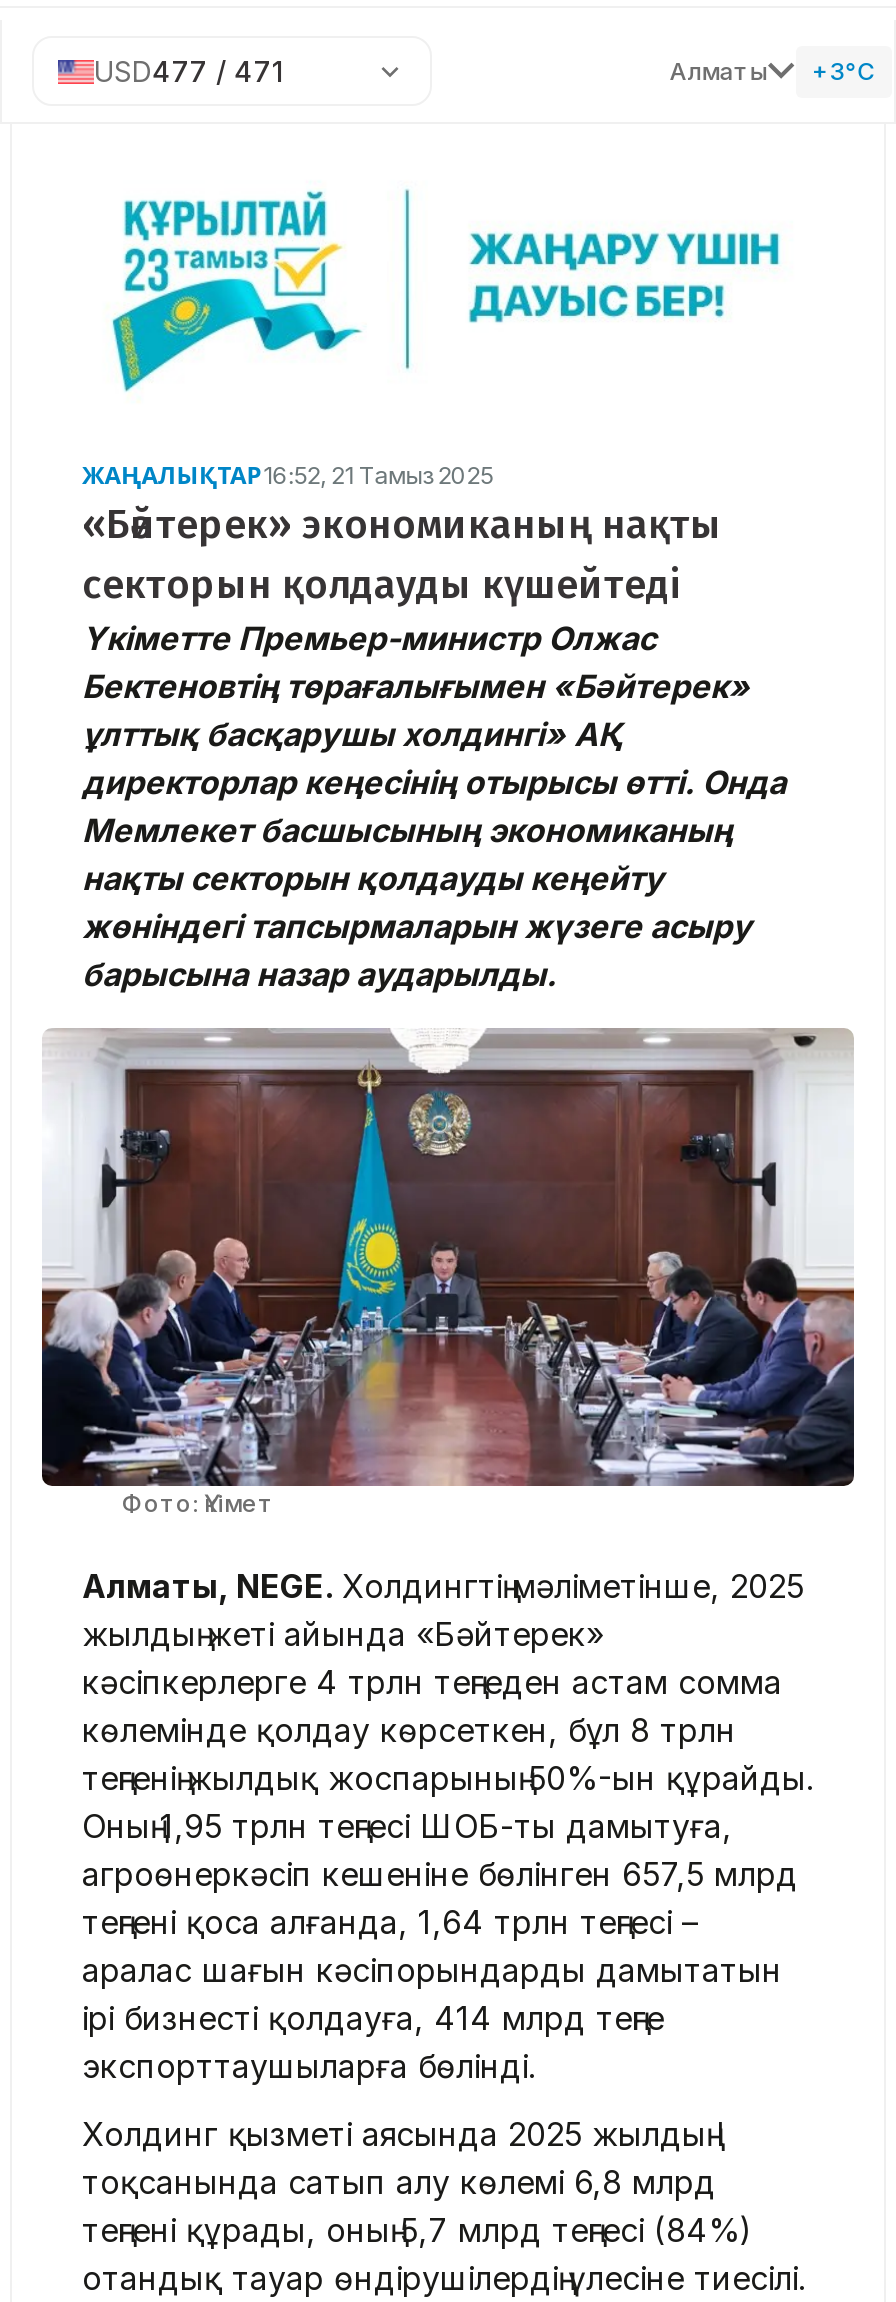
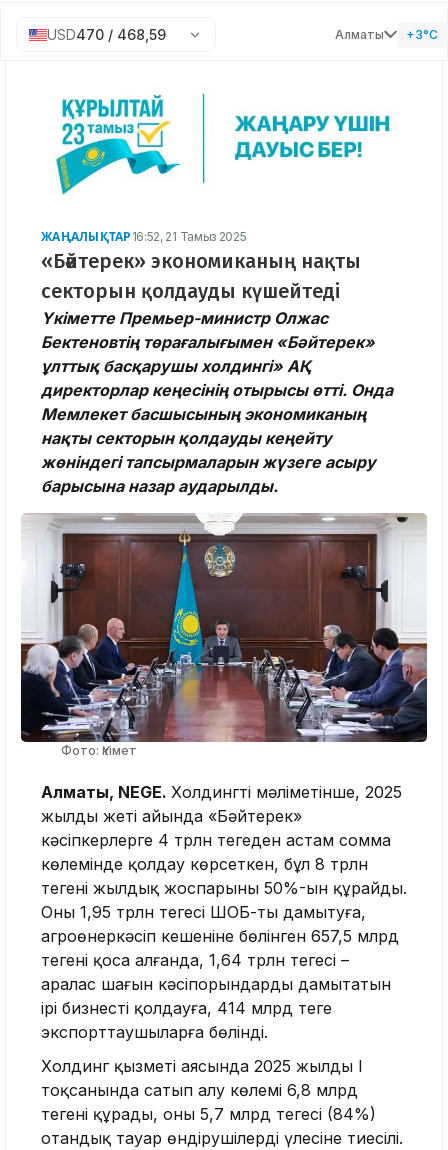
[94,54,284,88] USD477 / 471 -> [47,26,166,43] USD470 / 468,59

